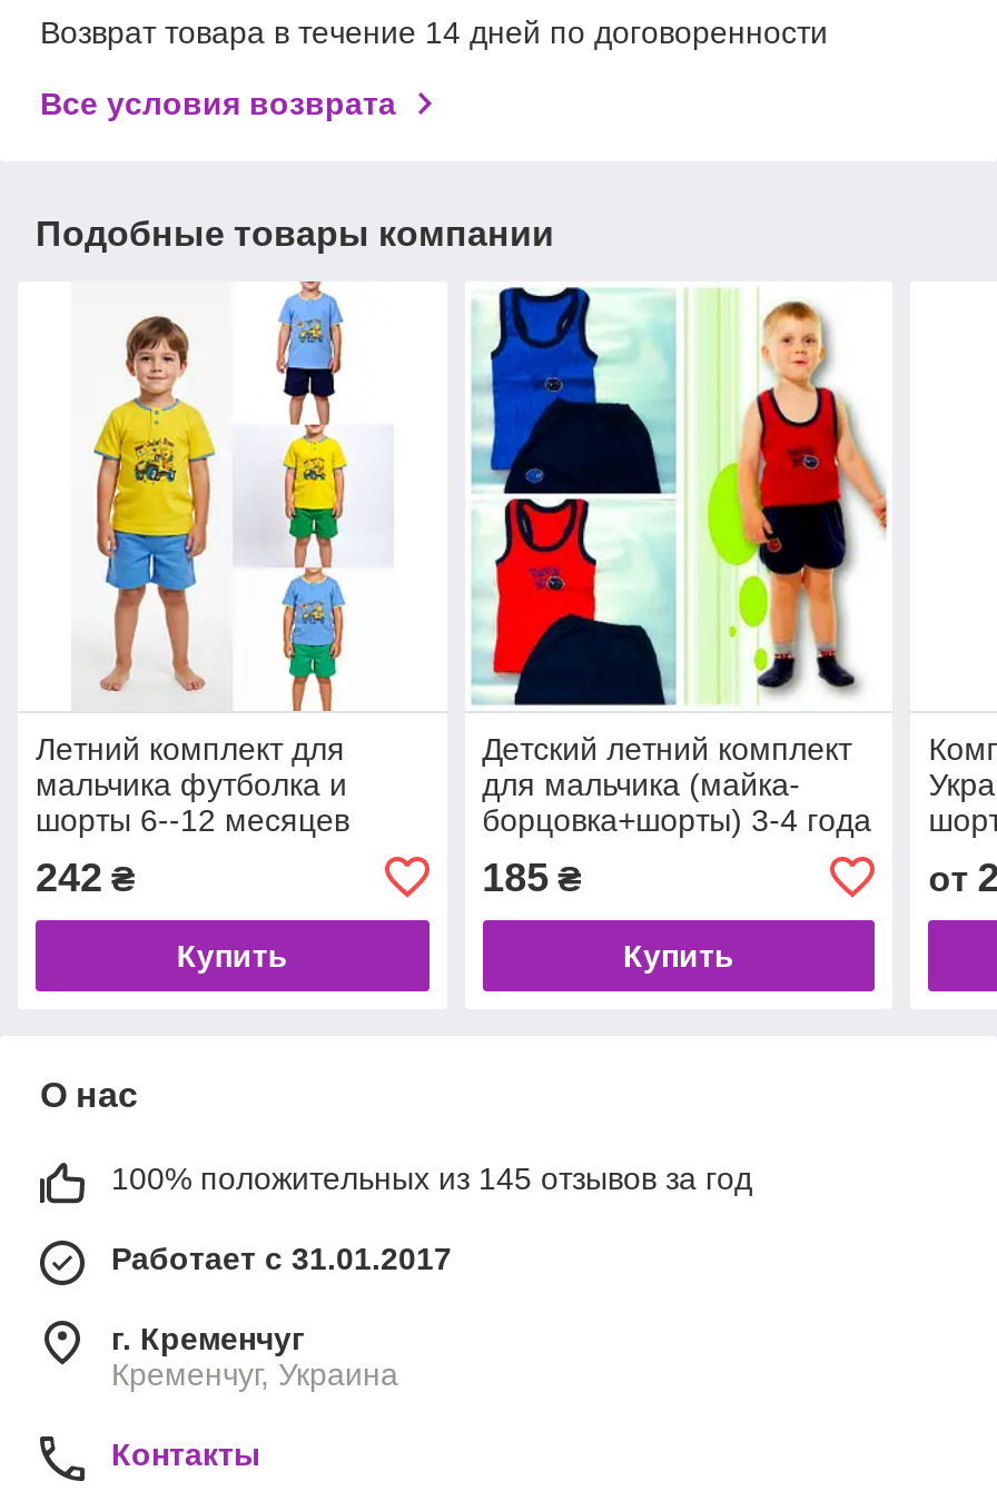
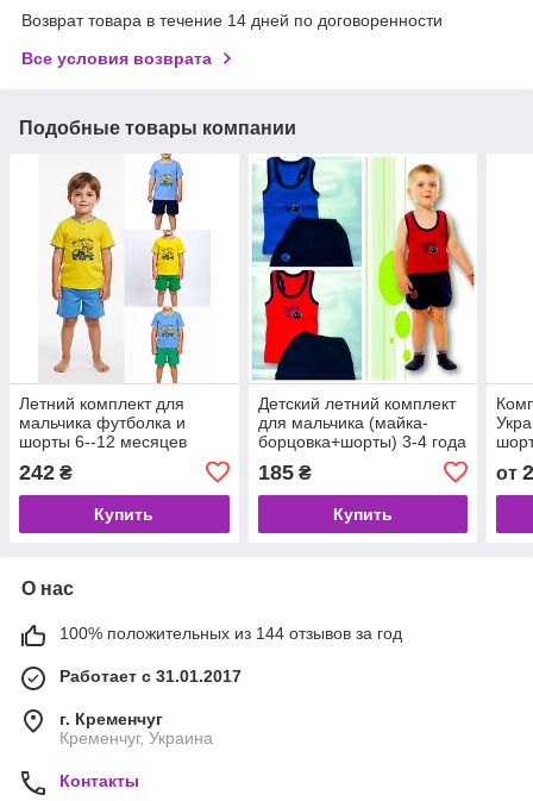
[111,1160,752,1196] 100% положительных из 145 отзывов за год -> [59,623,402,642] 100% положительных из 144 отзывов за год

